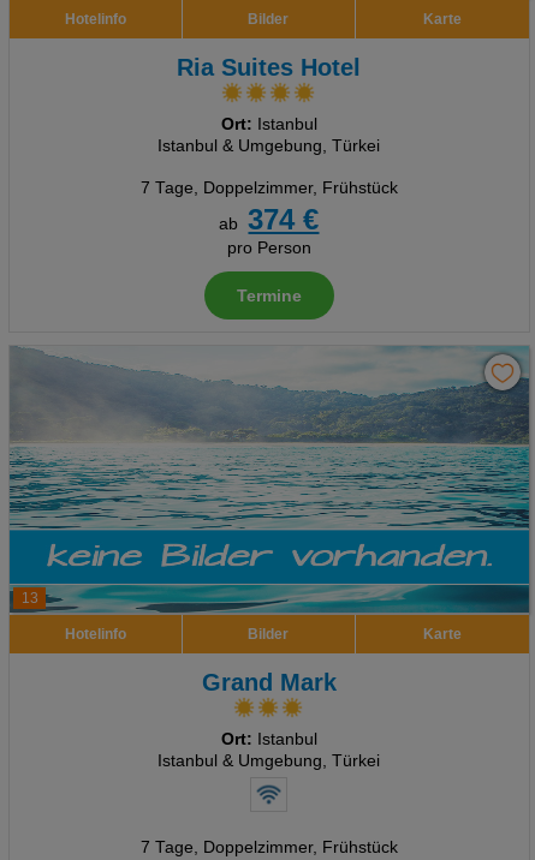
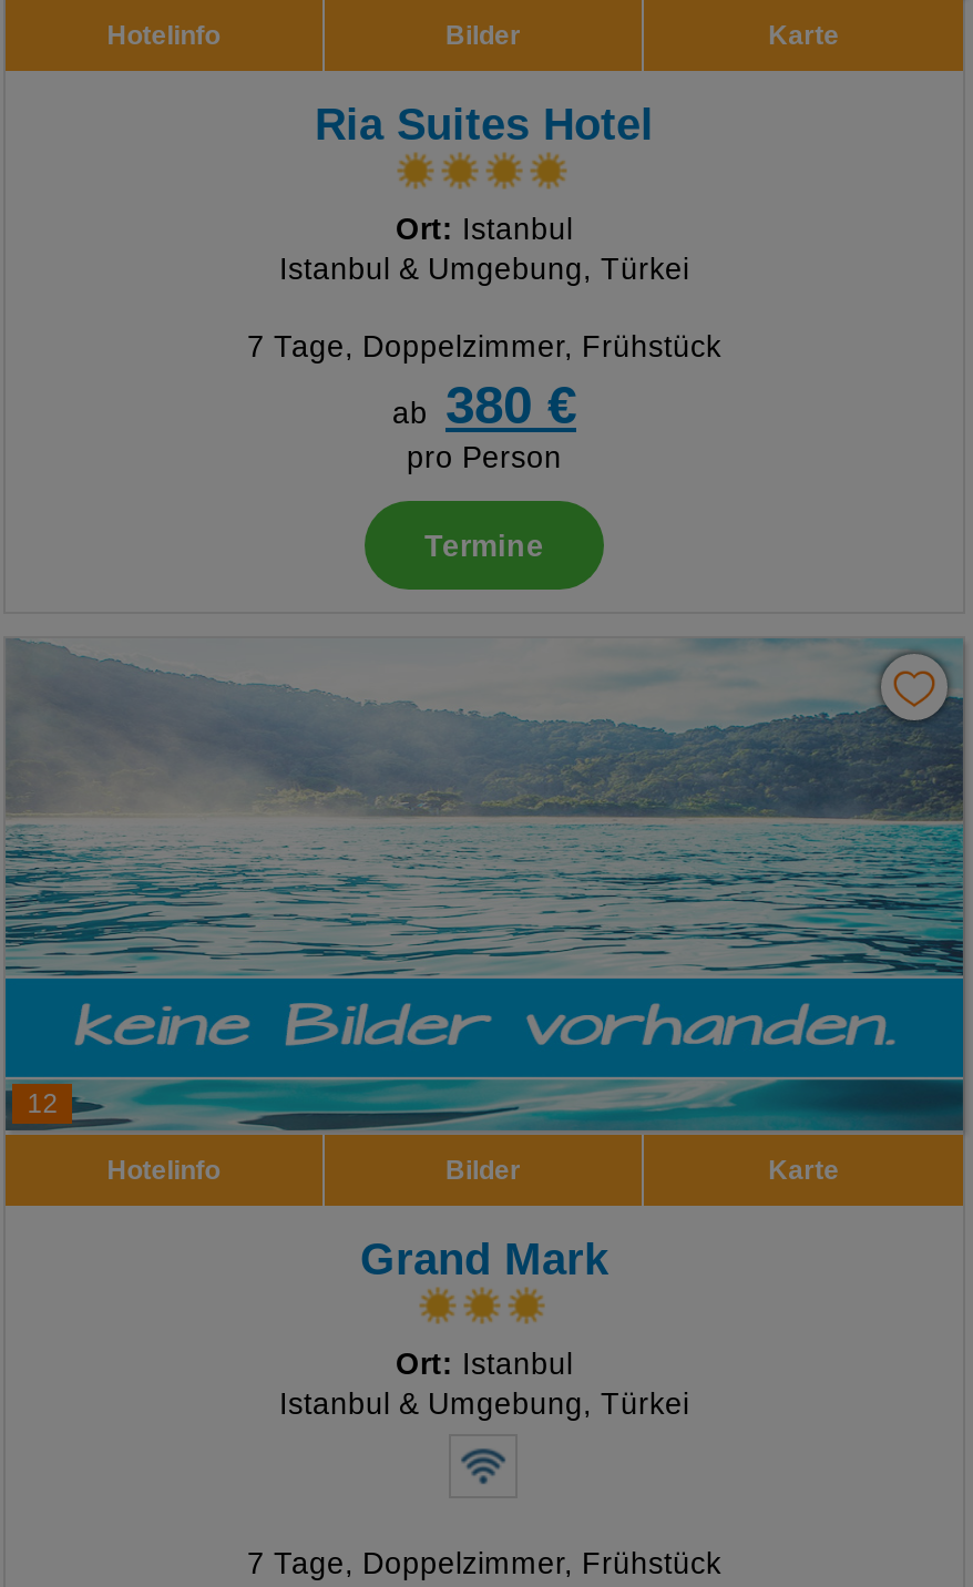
[219,203,319,235] ab 374 € -> [392,375,576,434] ab 380 €
[21,590,38,607] 13 -> [27,1088,58,1119] 12

